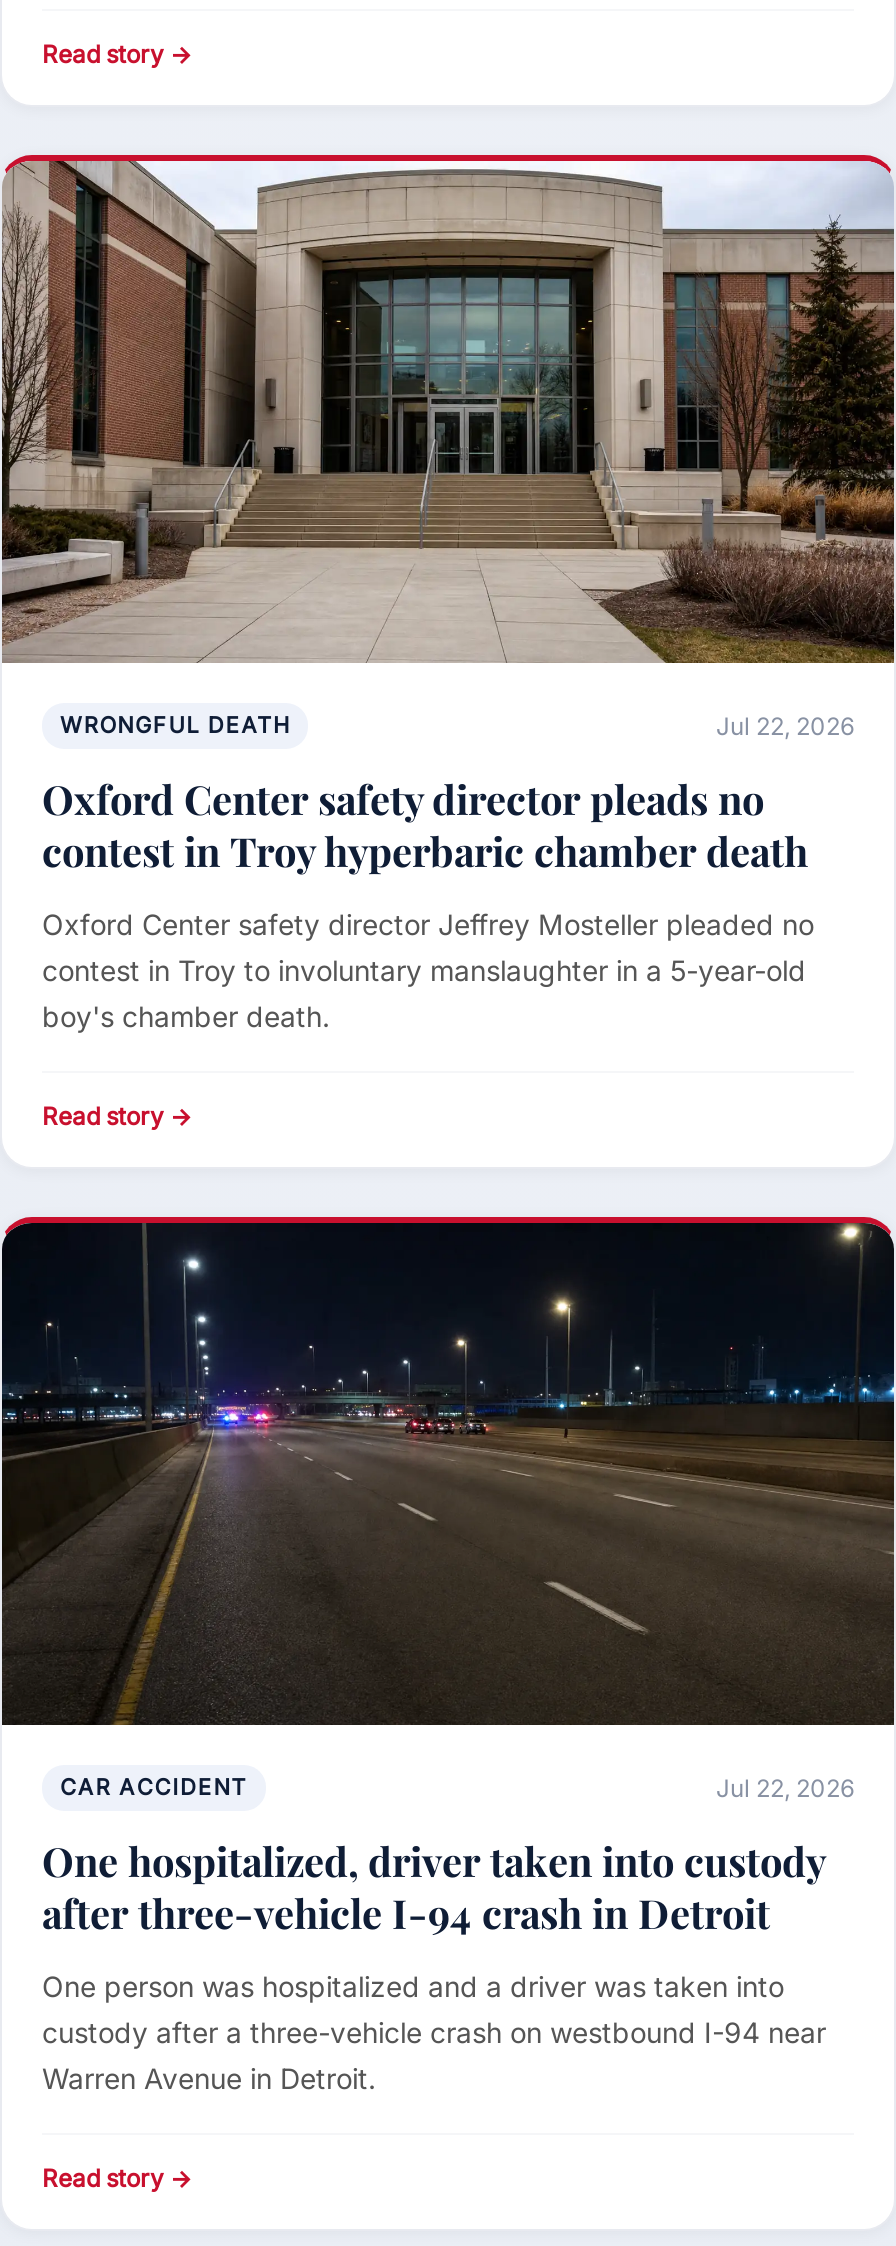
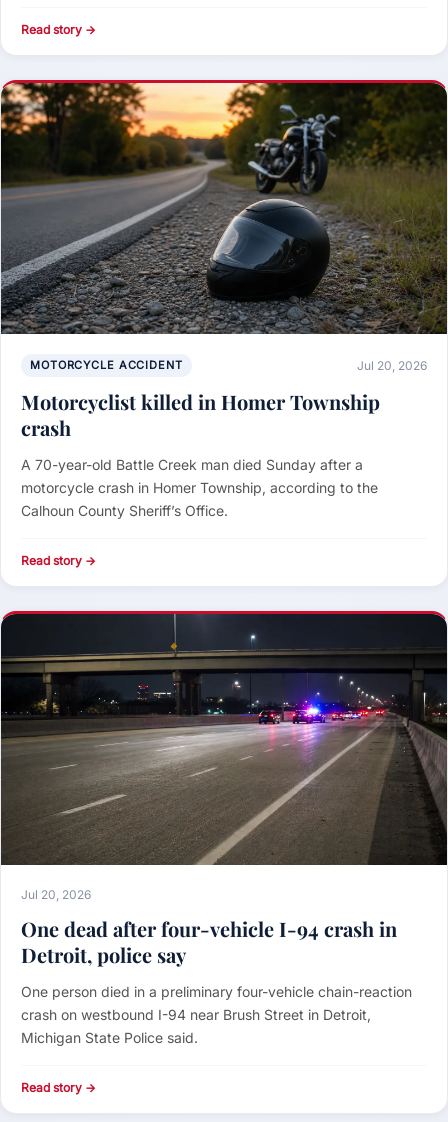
[6,159,890,741] [image] | WRONGFUL DEATH | Jul 22, 2026 -> [3,82,445,373] [image] | MOTORCYCLE ACCIDENT | Jul 20, 2026
[42,771,808,877] Oxford Center safety director pleads no | contest in Troy hyperbaric chamber death -> [21,388,380,441] Motorcyclist killed in Homer Township | crash
[42,907,814,1033] Oxford Center safety director Jeffrey Mosteller pleaded no | contest in Troy to involuntary manslaughter in a 5-year-old | boy's chamber death. -> [21,456,378,519] A 70-year-old Battle Creek man died Sunday after a | motorcycle crash in Homer Township, according to the | Calhoun County Sheriff’s Office.
[6,1223,890,1803] [image] | CAR ACCIDENT | Jul 22, 2026 -> [3,613,445,902] [image] | Jul 20, 2026
[42,1833,824,1939] One hospitalized, driver taken into custody | after three-vehicle I-94 crash in Detroit -> [21,915,397,968] One dead after four-vehicle I-94 crash in | Detroit, police say
[42,1969,826,2095] One person was hospitalized and a driver was taken into | custody after a three-vehicle crash on westbound I-94 near | Warren Avenue in Detroit. -> [21,983,412,1046] One person died in a preliminary four-vehicle chain-reaction | crash on westbound I-94 near Brush Street in Detroit, | Michigan State Police said.

